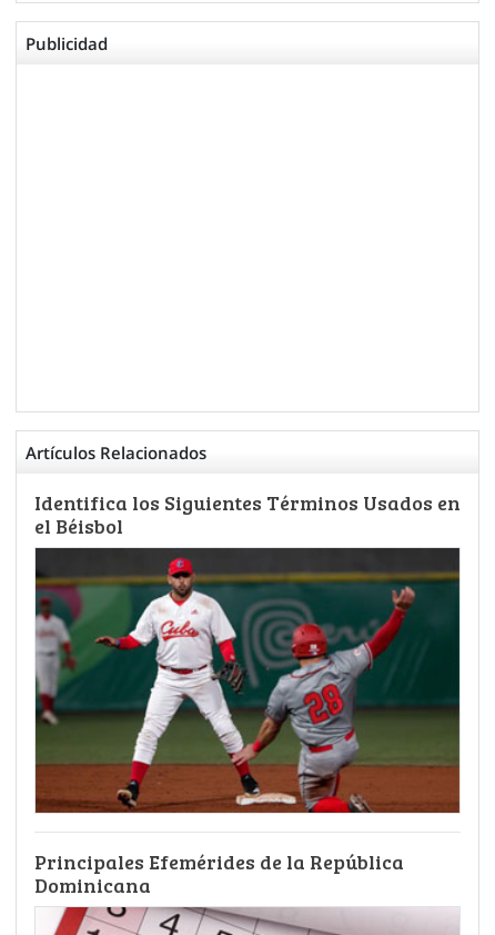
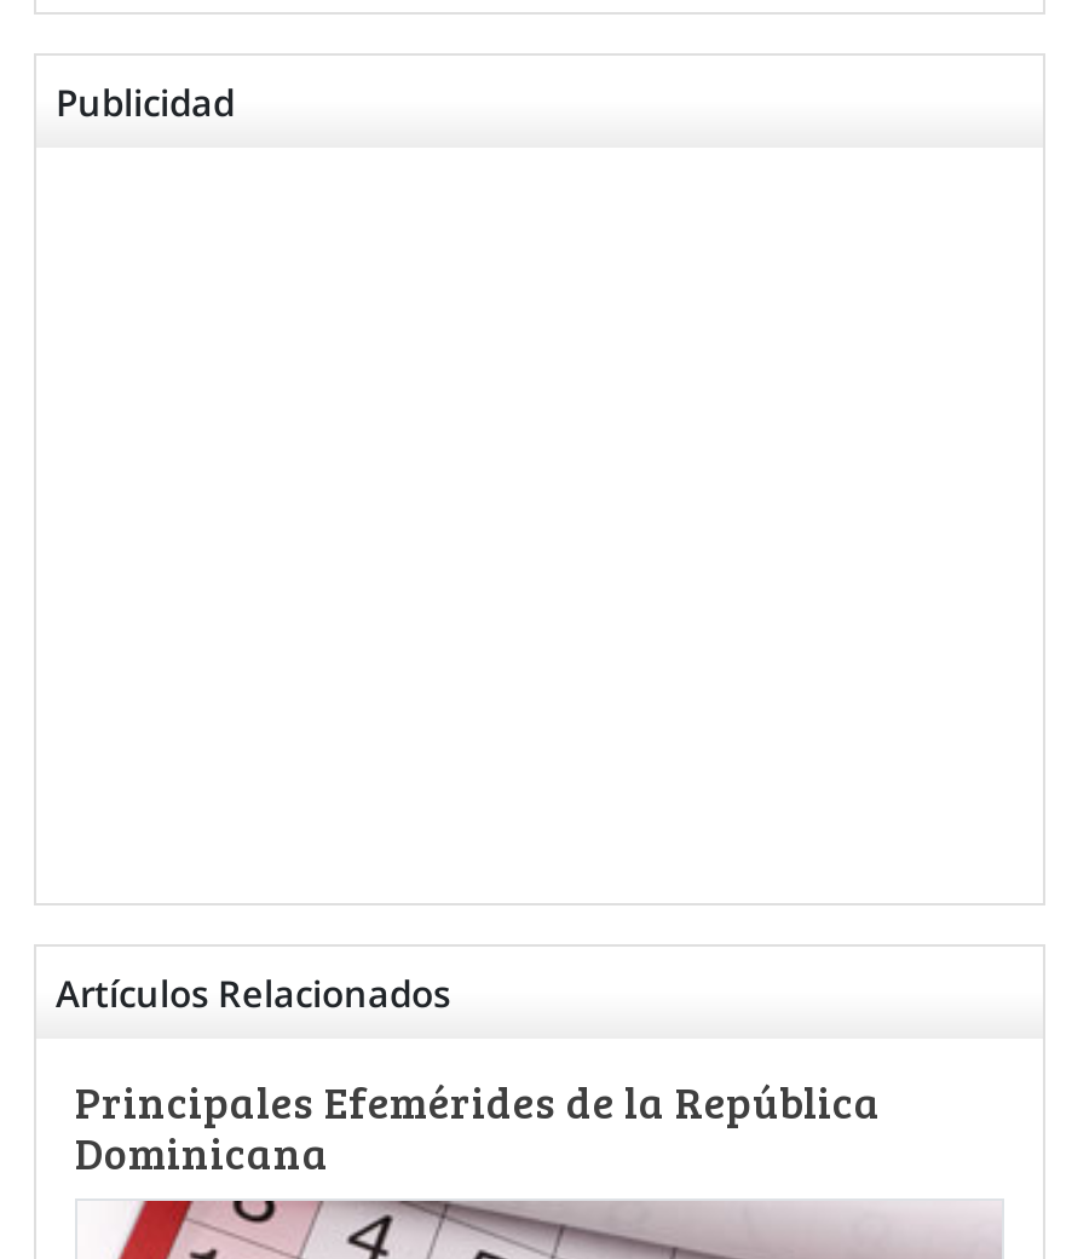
[34,489,461,539] Identifica los Siguientes Términos Usados en | el Béisbol -> none
[34,547,461,814] [image] -> none

